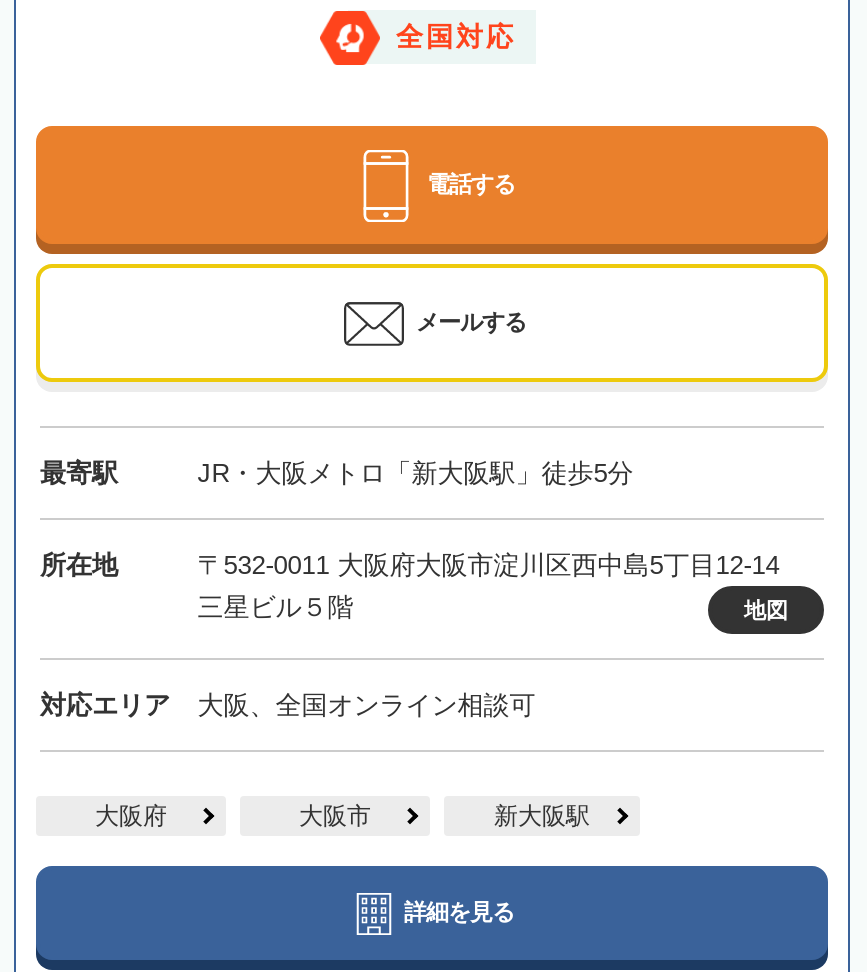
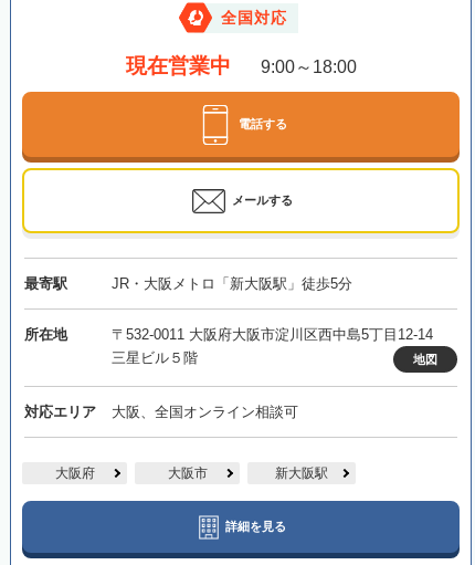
none -> [125,54,356,77] 現在営業中 | 9:00～18:00

